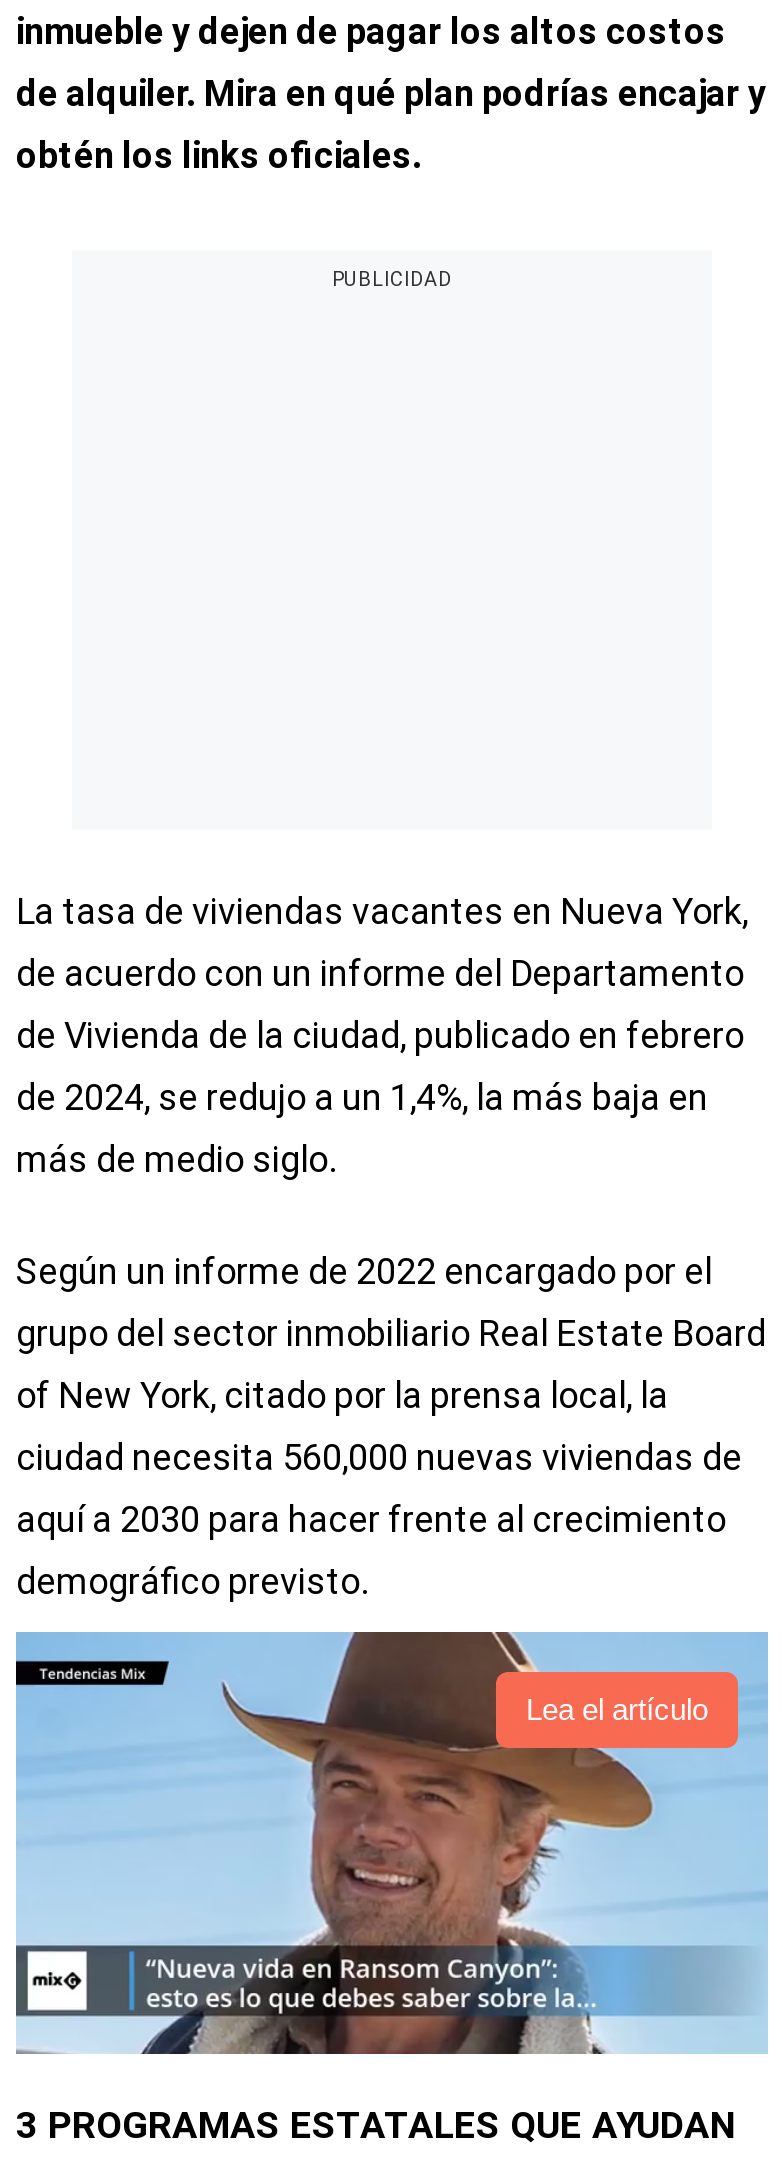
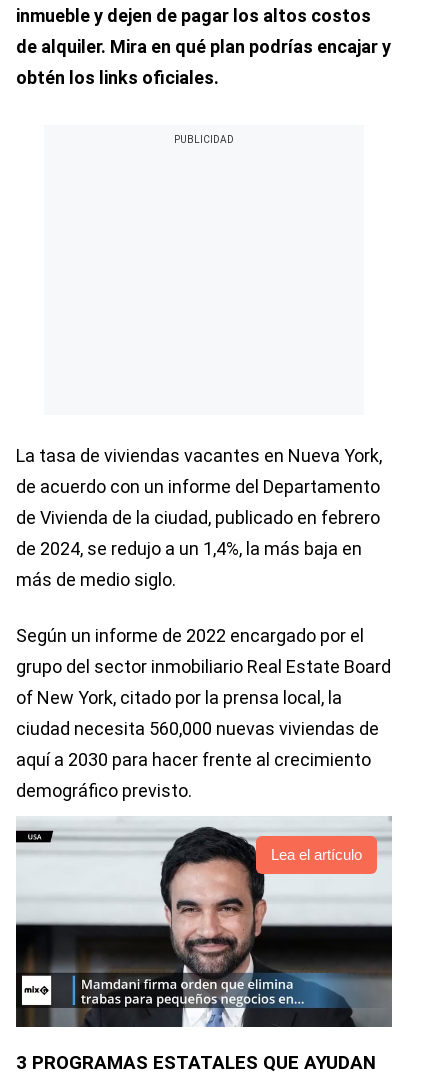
[14,1630,768,2056] [image] -> [15,816,393,1028] [image]

